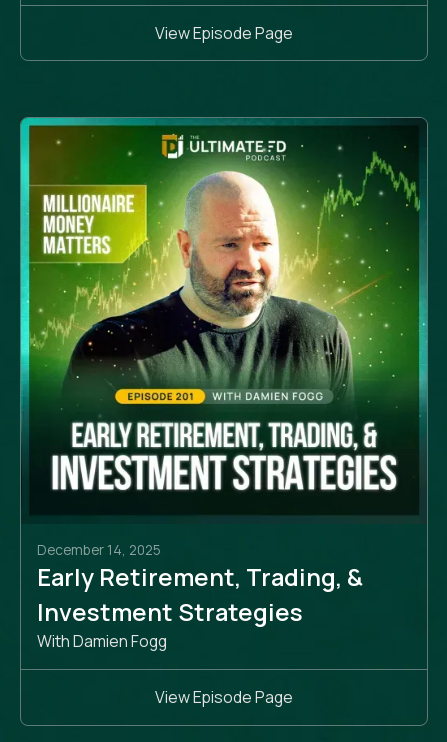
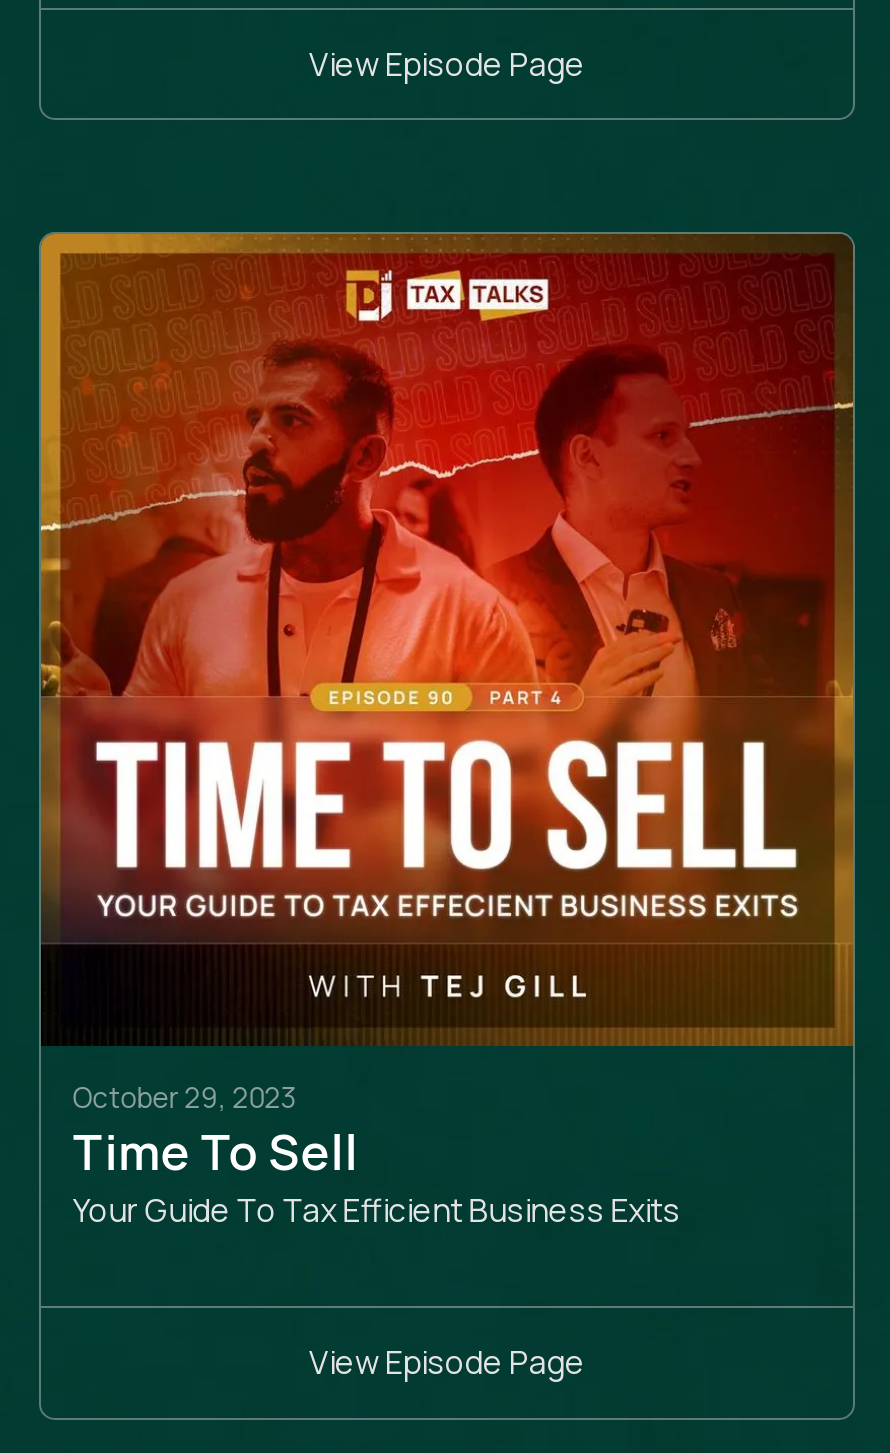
[20,117,428,652] [image] | December 14, 2025 | Early Retirement, Trading, & | Investment Strategies | With Damien Fogg -> [39,232,855,1232] [image] | October 29, 2023 | Time To Sell | Your Guide To Tax Efficient Business Exits

